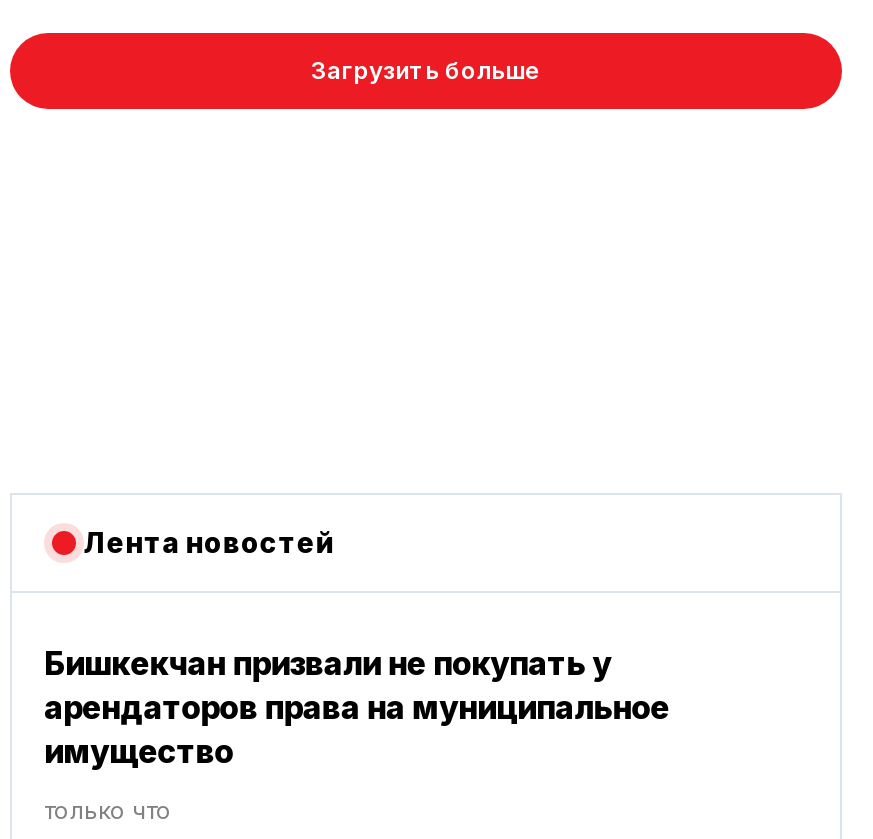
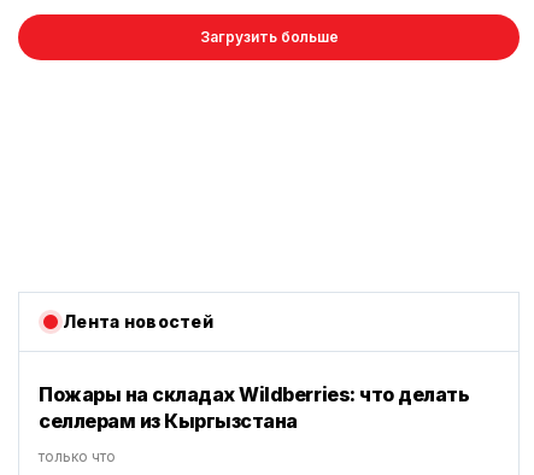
[44,643,669,771] Бишкекчан призвали не покупать у | арендаторов права на муниципальное | имущество -> [39,382,469,433] Пожары на складах Wildberries: что делать | селлерам из Кыргызстана

